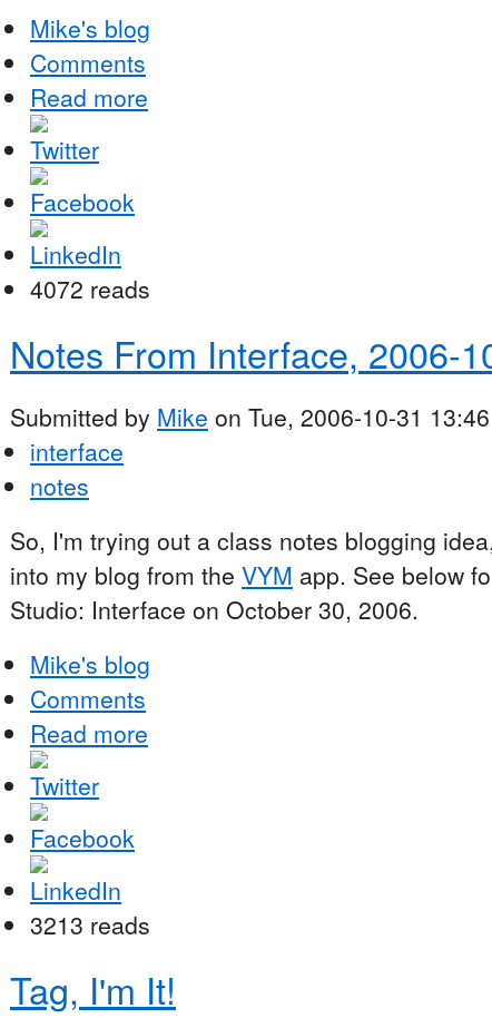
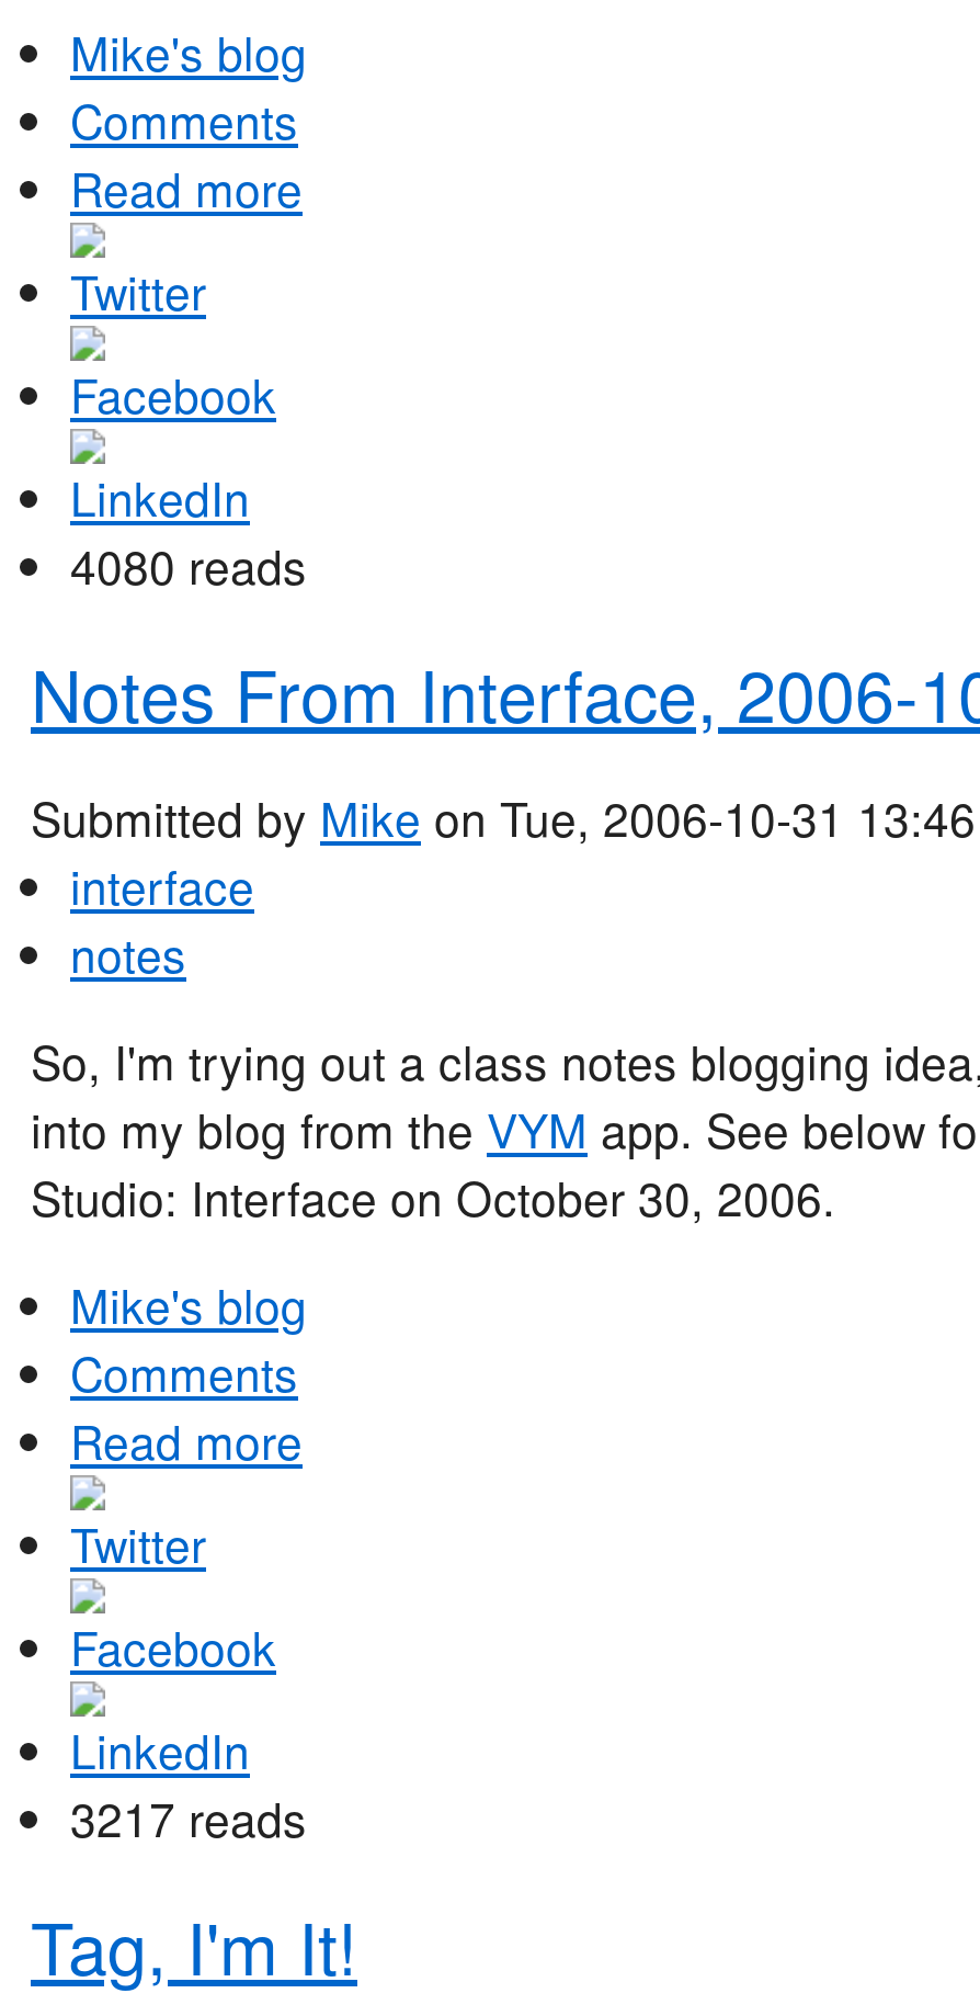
[30,272,150,305] 4072 reads -> [70,532,307,598] 4080 reads
[30,908,150,941] 3213 reads -> [70,1785,307,1850] 3217 reads

